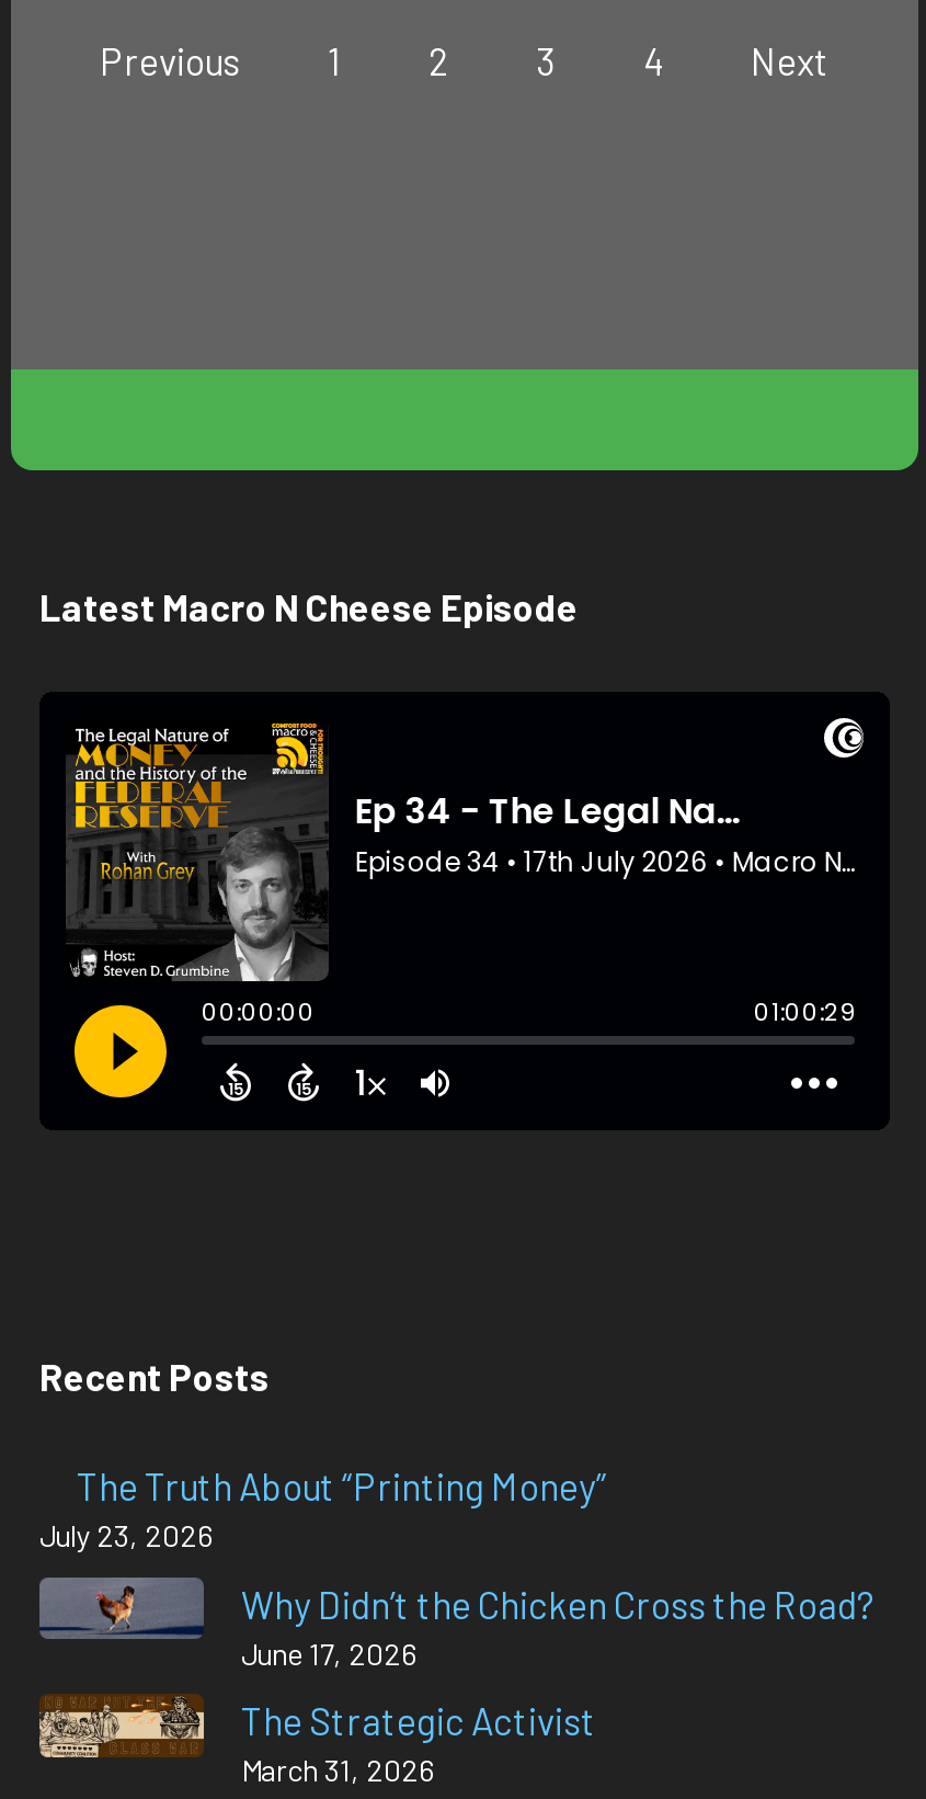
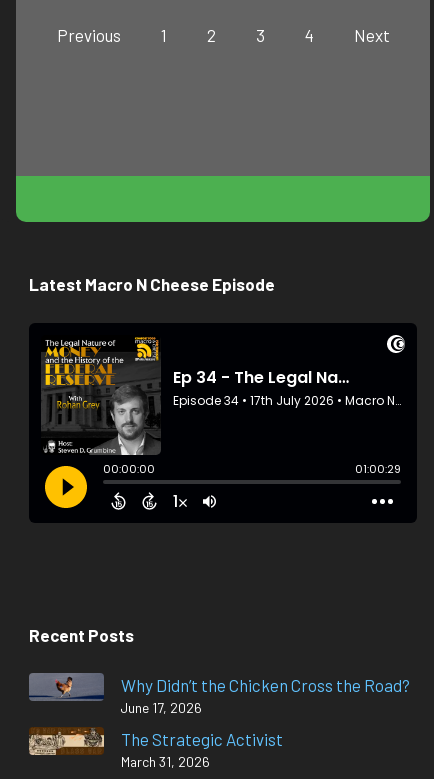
[39,1464,607,1554] The Truth About “Printing Money” | July 23, 2026 -> none

